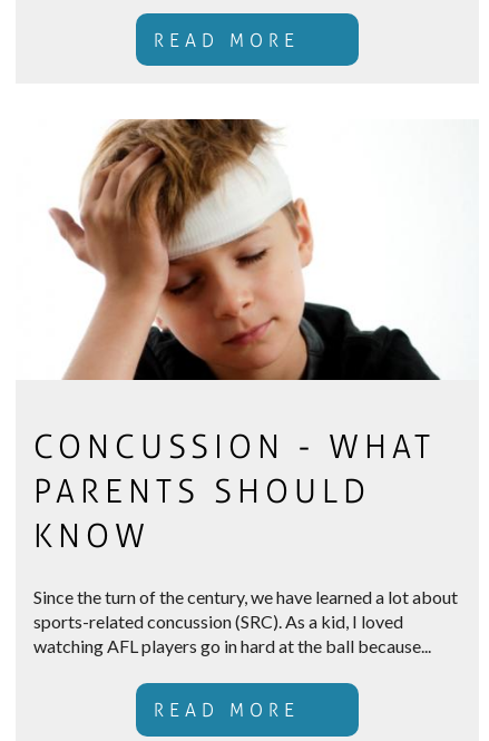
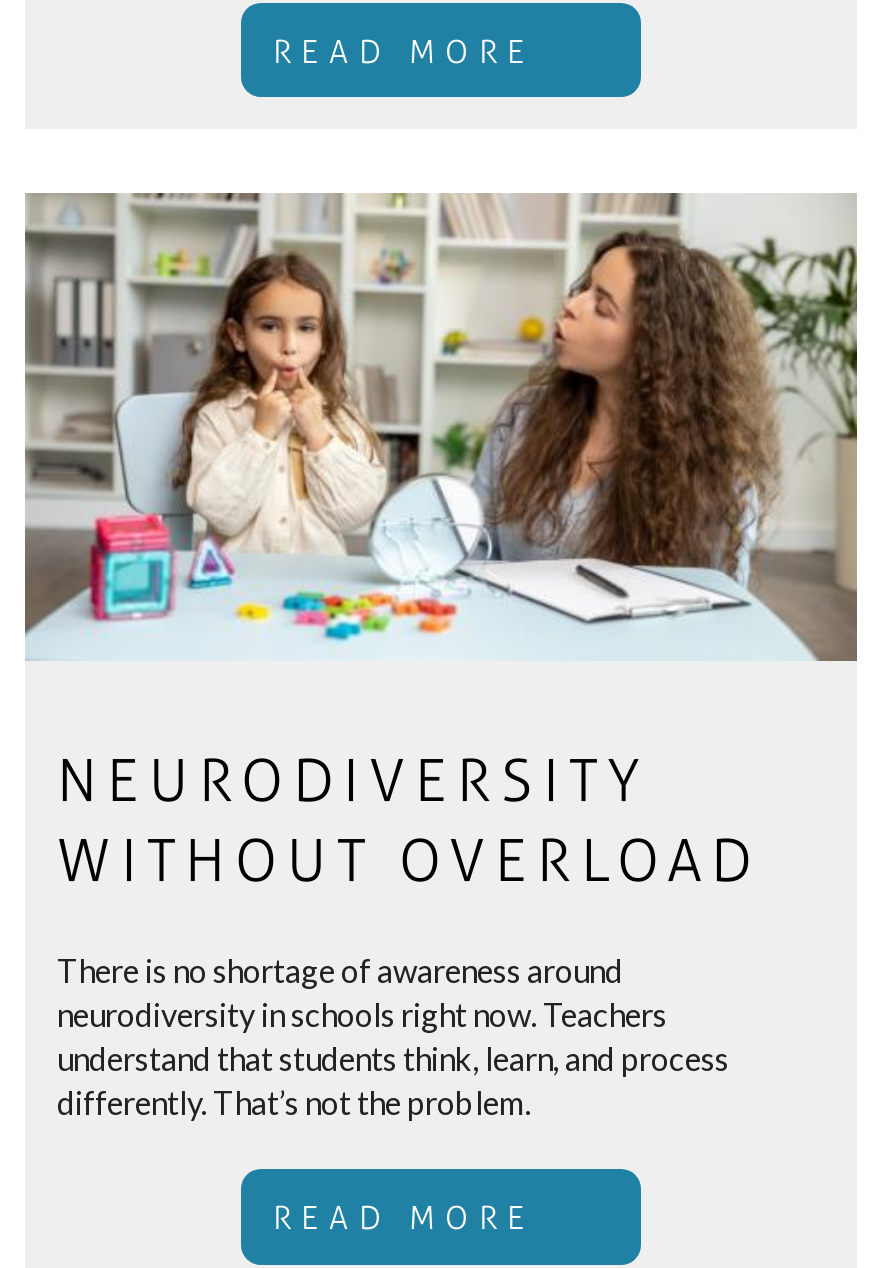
[16,118,479,557] [image] | CONCUSSION - WHAT | PARENTS SHOULD | KNOW -> [23,191,859,899] [image] | NEURODIVERSITY | WITHOUT OVERLOAD
[33,586,458,656] Since the turn of the century, we have learned a lot about | sports-related concussion (SRC). As a kid, I loved | watching AFL players go in hard at the ball because... -> [57,951,729,1121] There is no shortage of awareness around | neurodiversity in schools right now. Teachers | understand that students think, learn, and process | differently. That’s not the problem.

